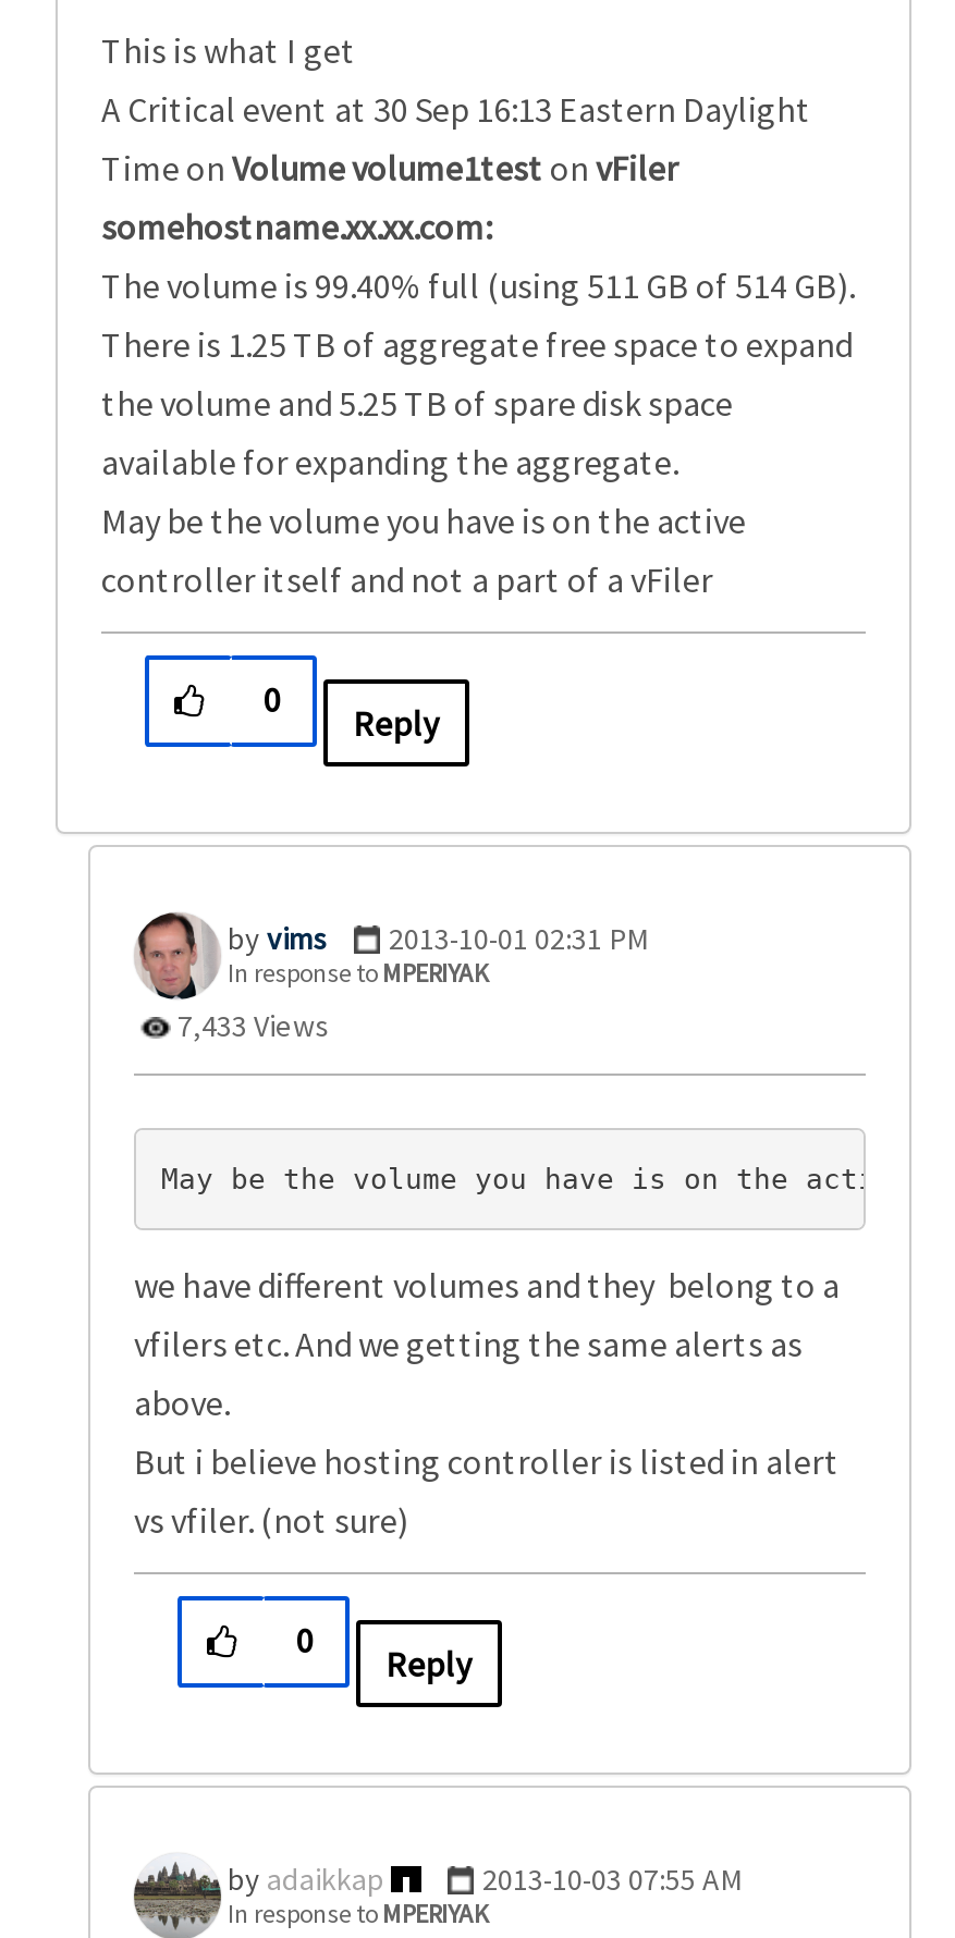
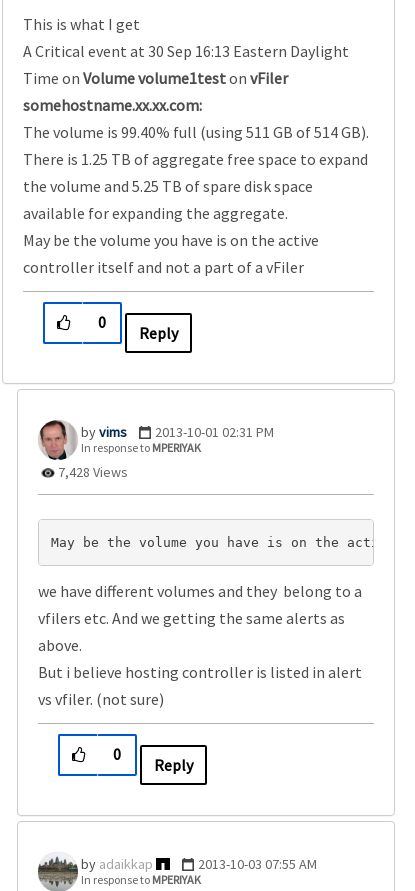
[171,1006,330,1045] 7,433 Views -> [55,463,128,481] 7,428 Views

